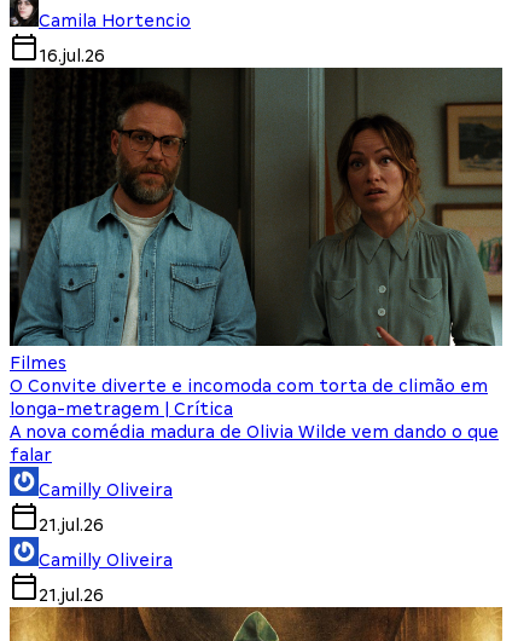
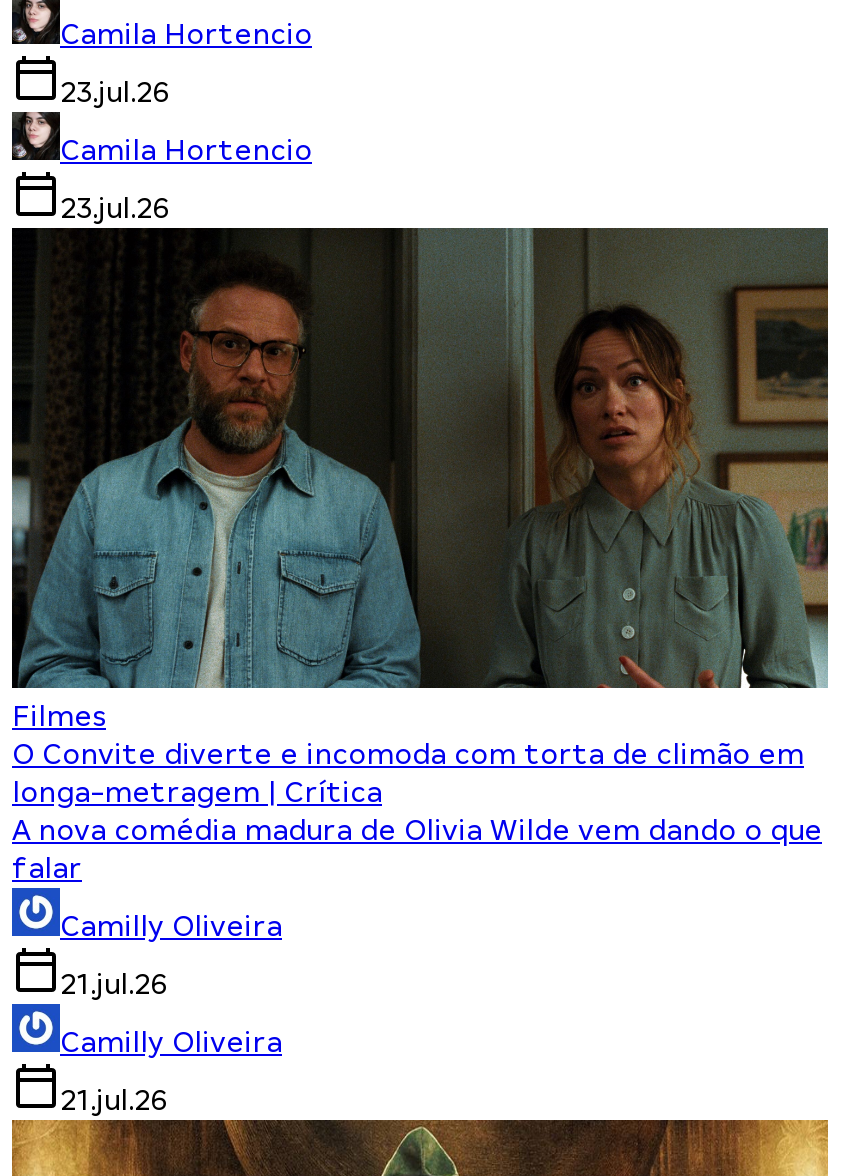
[39,46,105,65] 16.jul.26 -> [60,76,312,224] 23.jul.26 | Camila Hortencio | 23.jul.26

